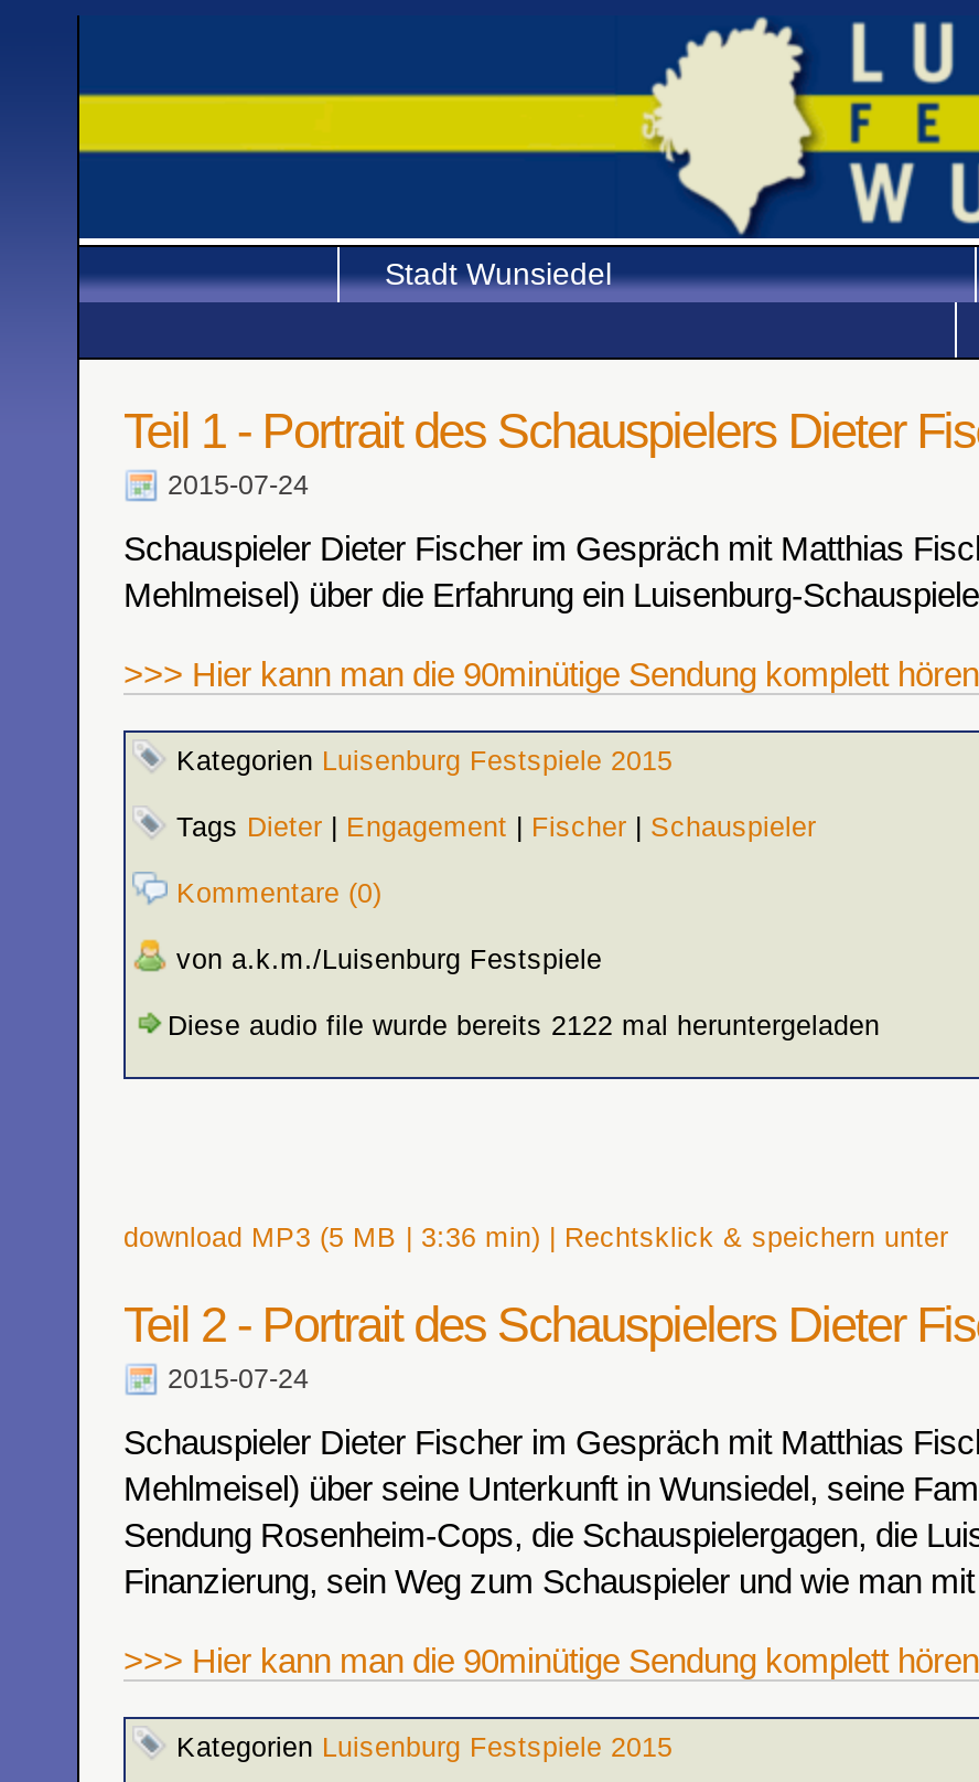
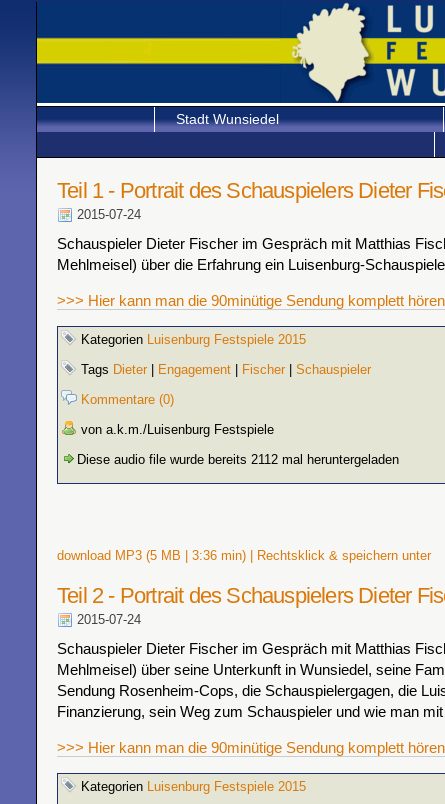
[168,1009,880,1042] Diese audio file wurde bereits 2122 mal heruntergeladen -> [77,452,399,467] Diese audio file wurde bereits 2112 mal heruntergeladen

